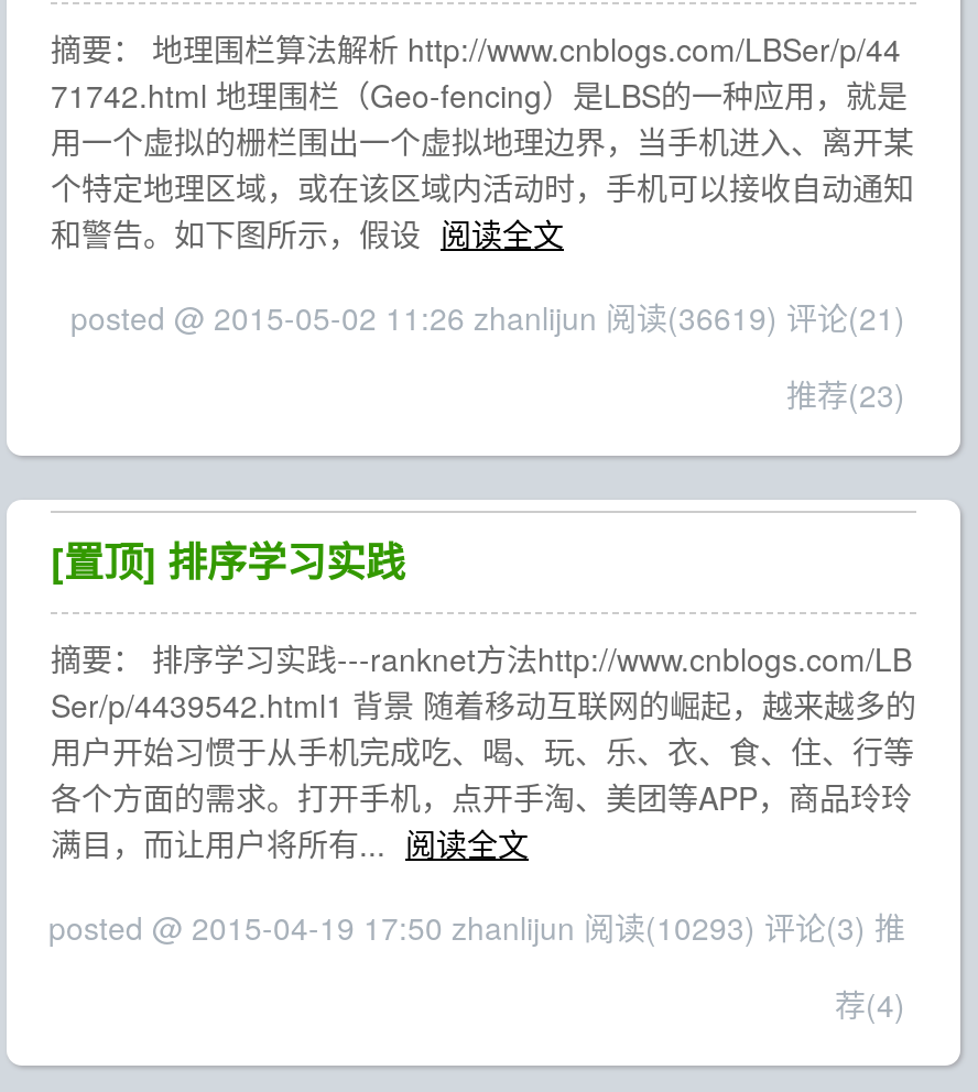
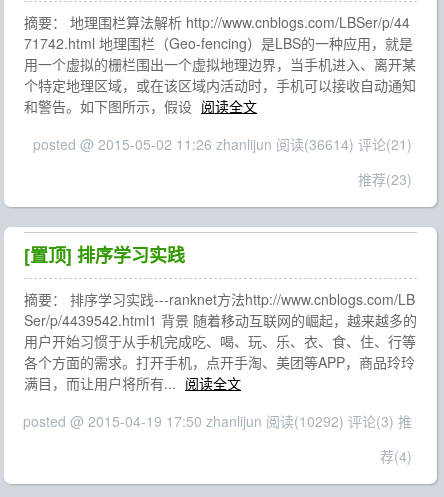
[70,295,905,339] posted @ 2015-05-02 11:26 zhanlijun阅读(36619) 评论(21) -> [33,134,412,154] posted @ 2015-05-02 11:26 zhanlijun阅读(36614) 评论(21)
[48,905,905,949] posted @ 2015-04-19 17:50 zhanlijun阅读(10293) 评论(3) 推 -> [23,411,412,431] posted @ 2015-04-19 17:50 zhanlijun阅读(10292) 评论(3) 推

